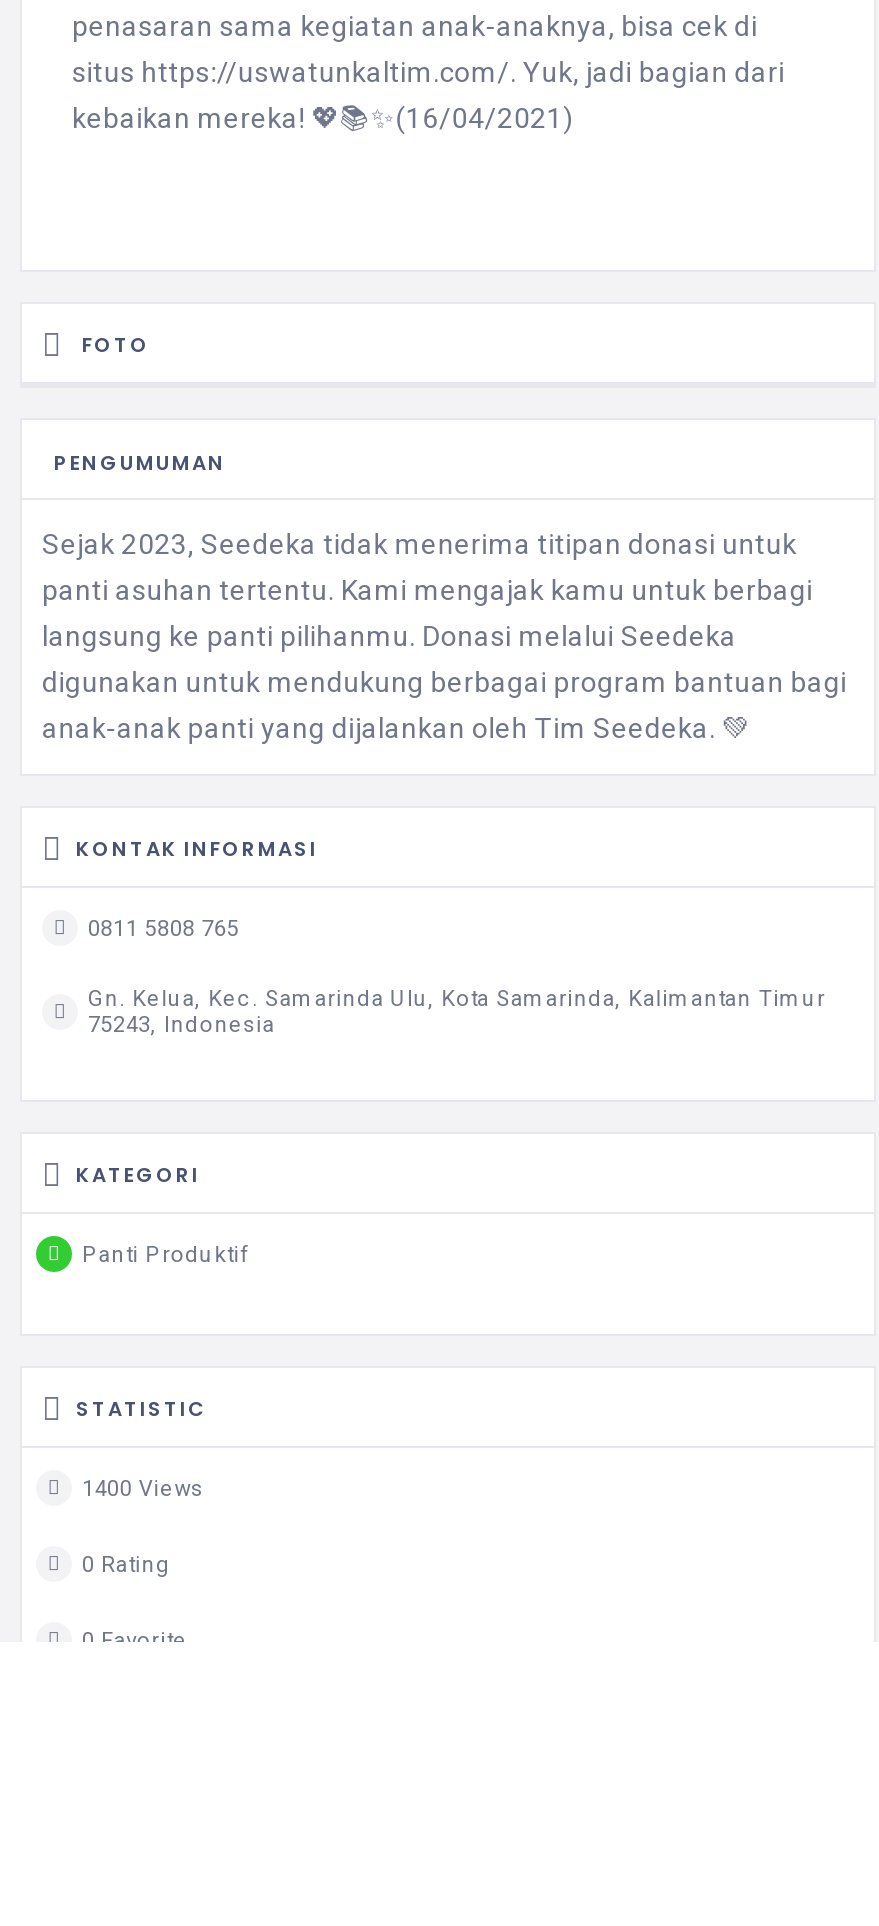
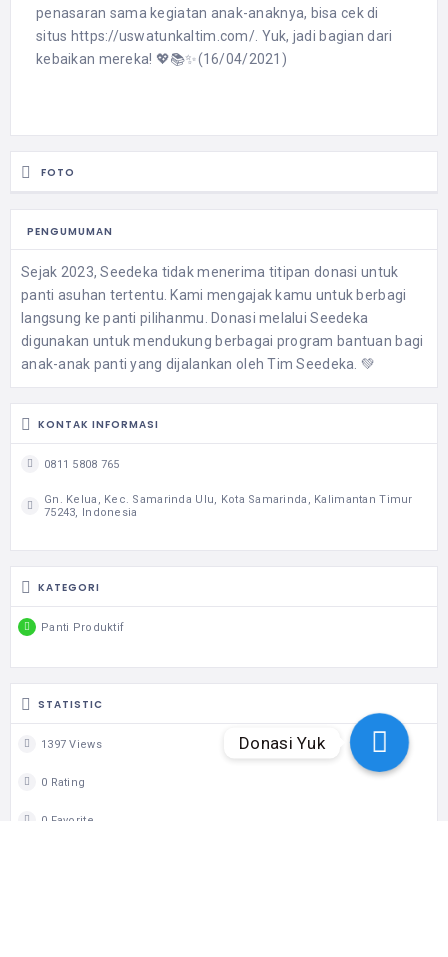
none -> [239,711,412,777] [image] | Donasi Yuk
[82,1476,204,1502] 1400 Views -> [41,738,102,751] 1397 Views

